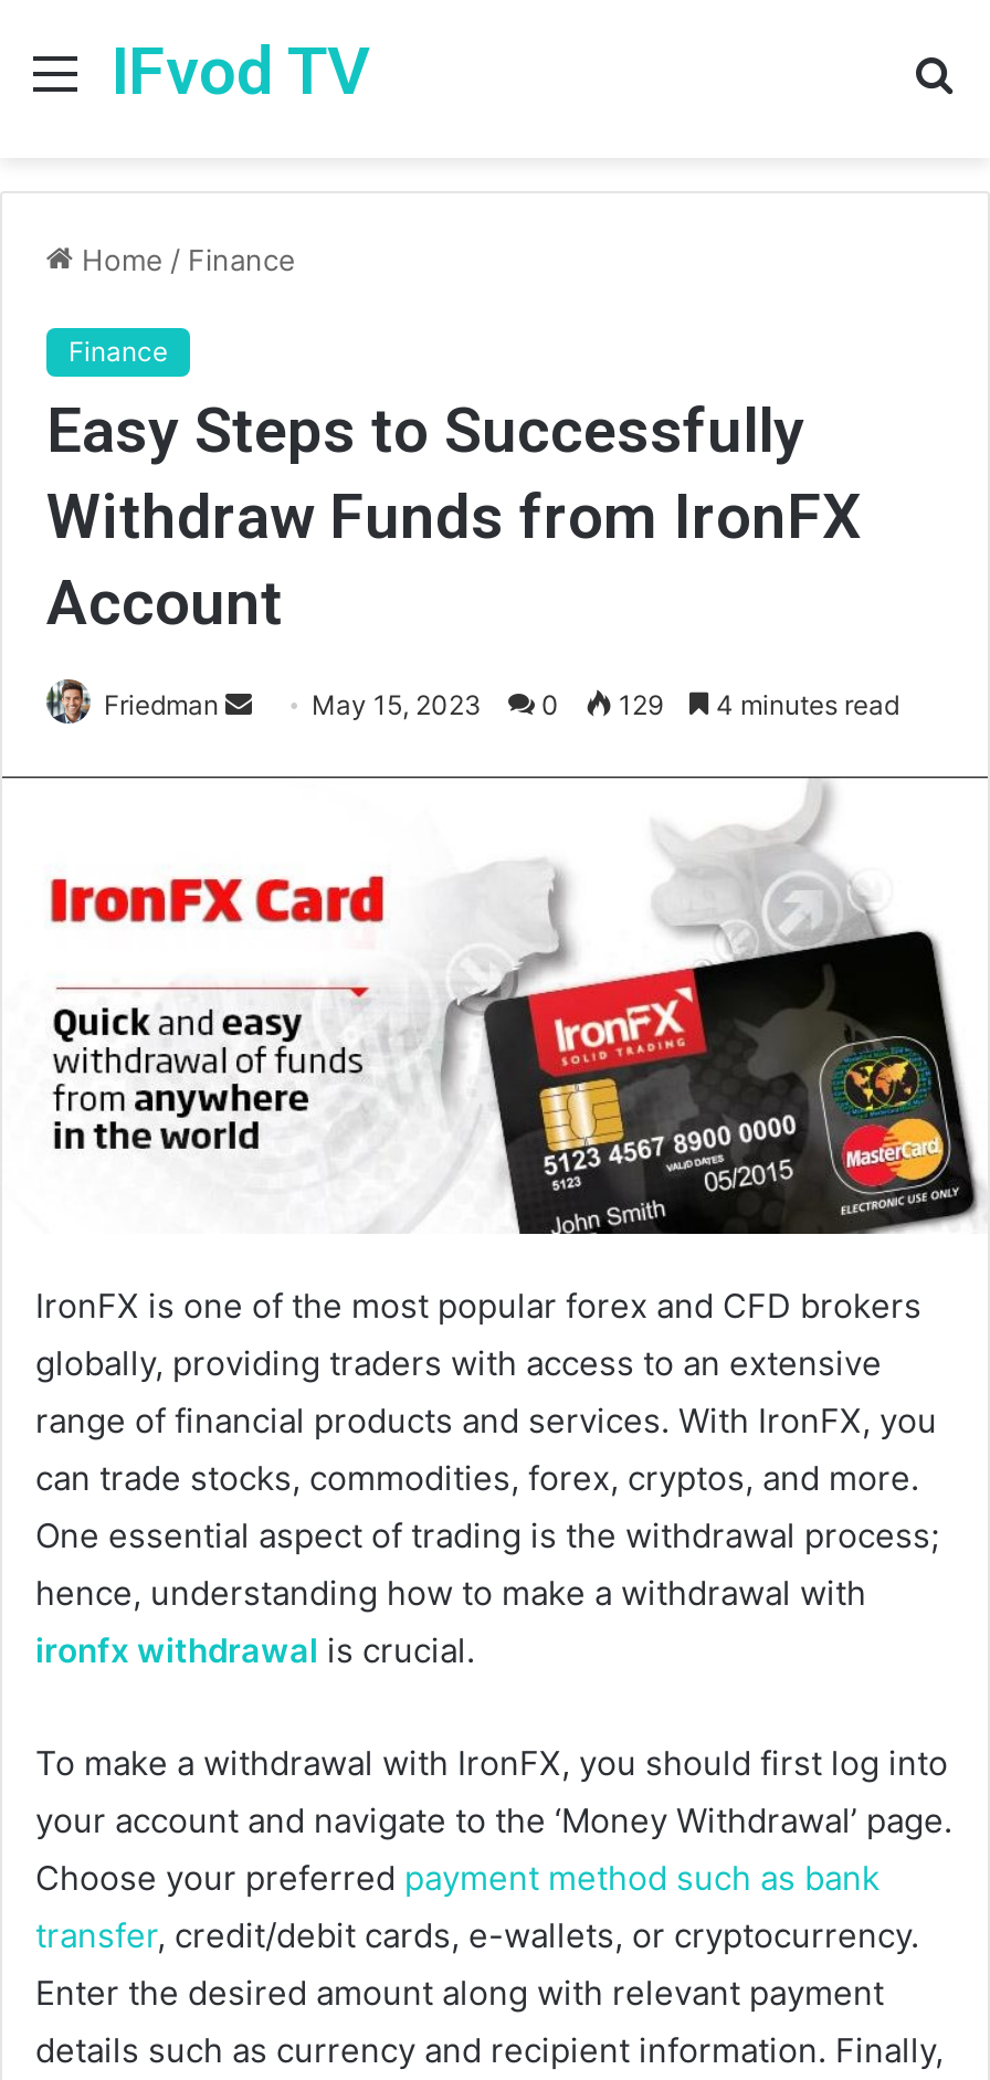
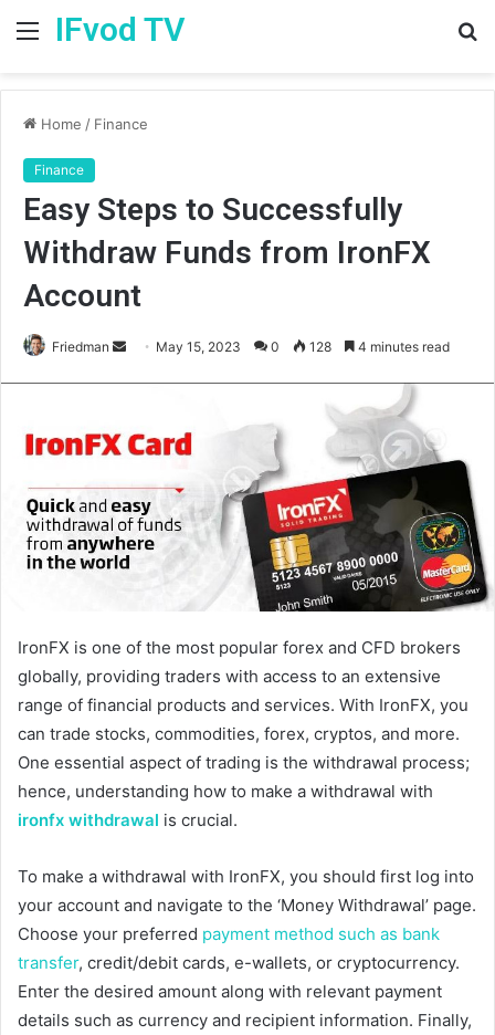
[612,688,663,721] 129 -> [306,338,331,355] 128

